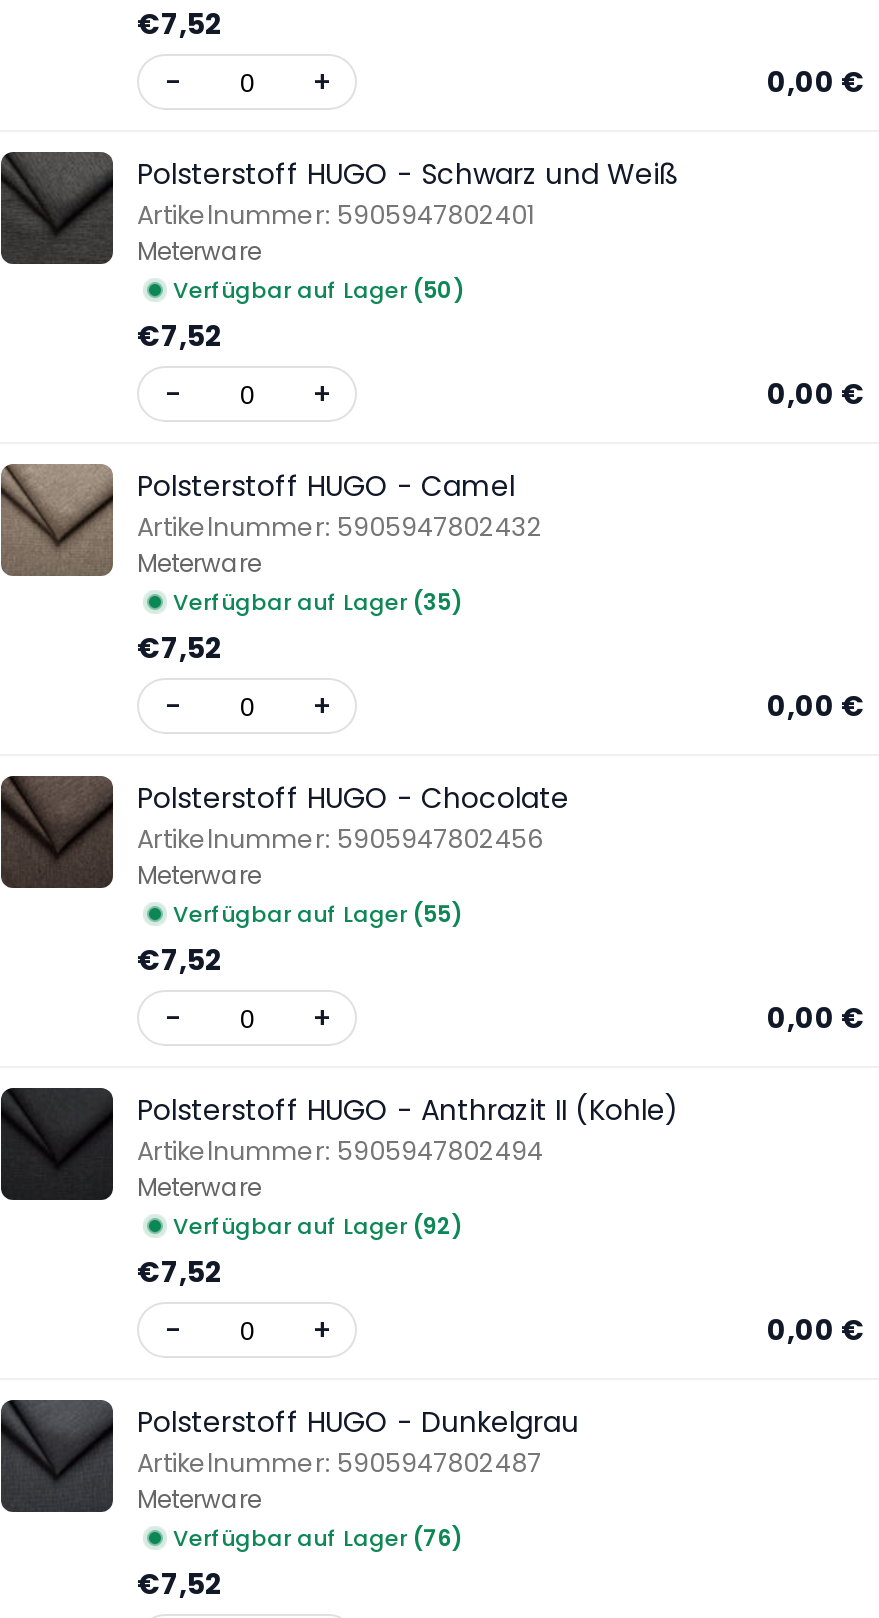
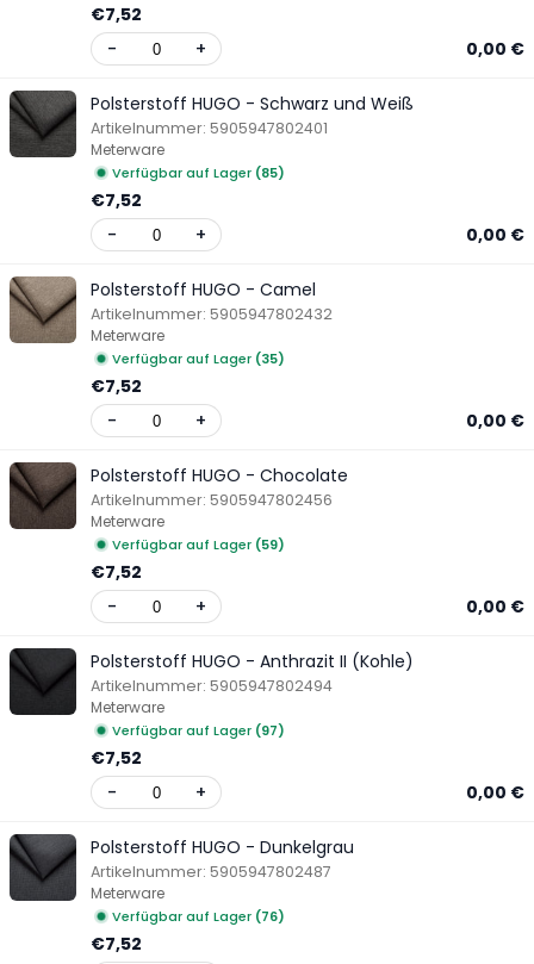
[173,275,465,307] Verfügbar auf Lager (50) -> [112,164,285,183] Verfügbar auf Lager (85)
[173,899,463,931] Verfügbar auf Lager (55) -> [112,536,285,555] Verfügbar auf Lager (59)
[173,1211,463,1243] Verfügbar auf Lager (92) -> [112,721,285,740] Verfügbar auf Lager (97)

